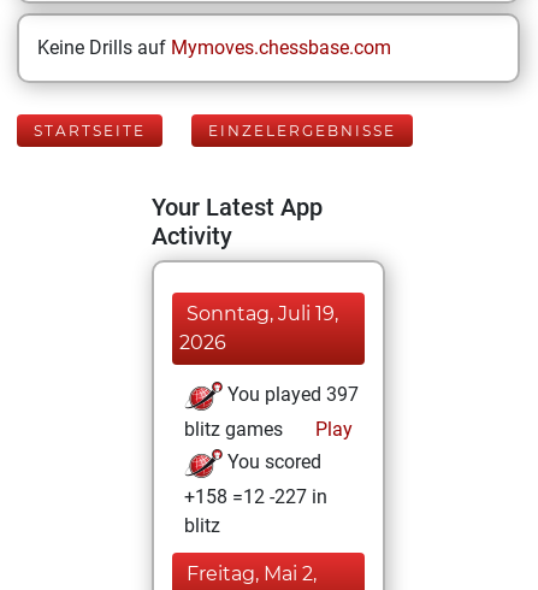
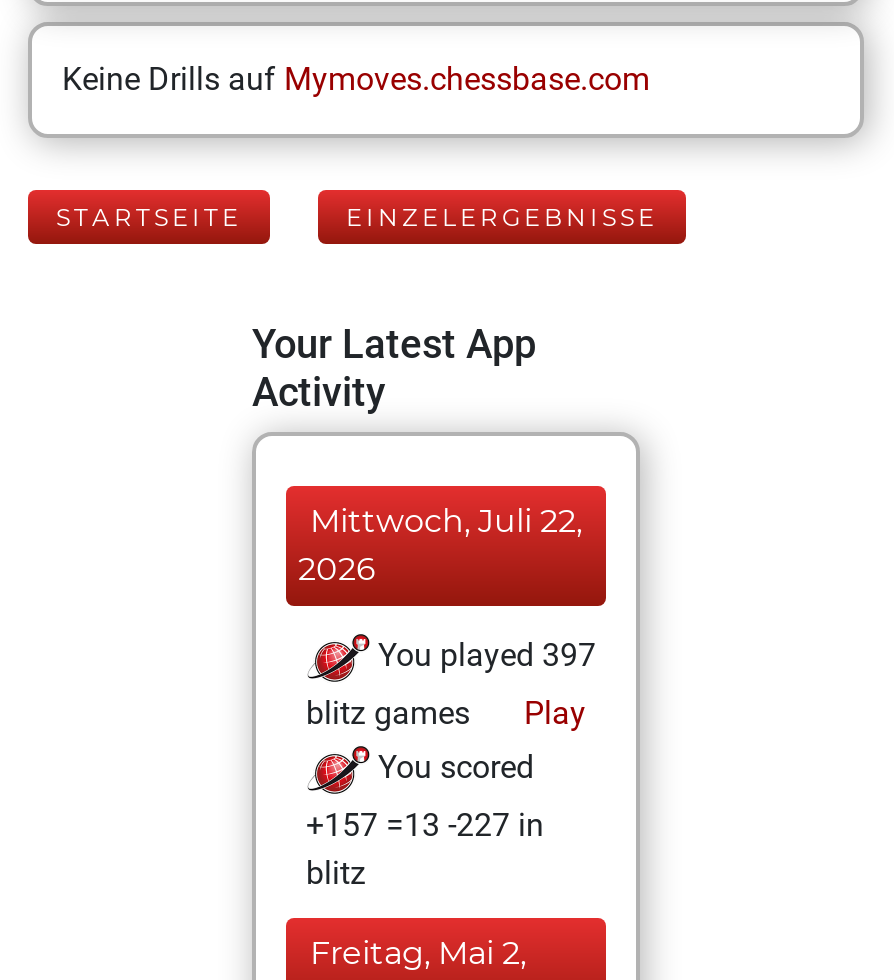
[187,302,338,325] Sonntag, Juli 19, -> [310,502,582,540] Mittwoch, Juli 22,
[184,485,327,508] +158 =12 -227 in -> [306,806,544,844] +157 =13 -227 in

